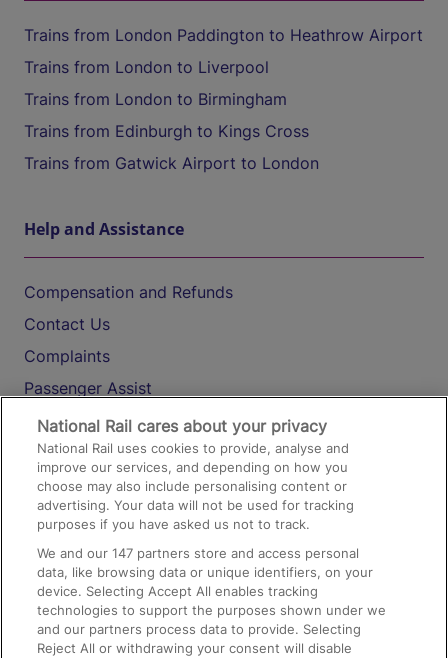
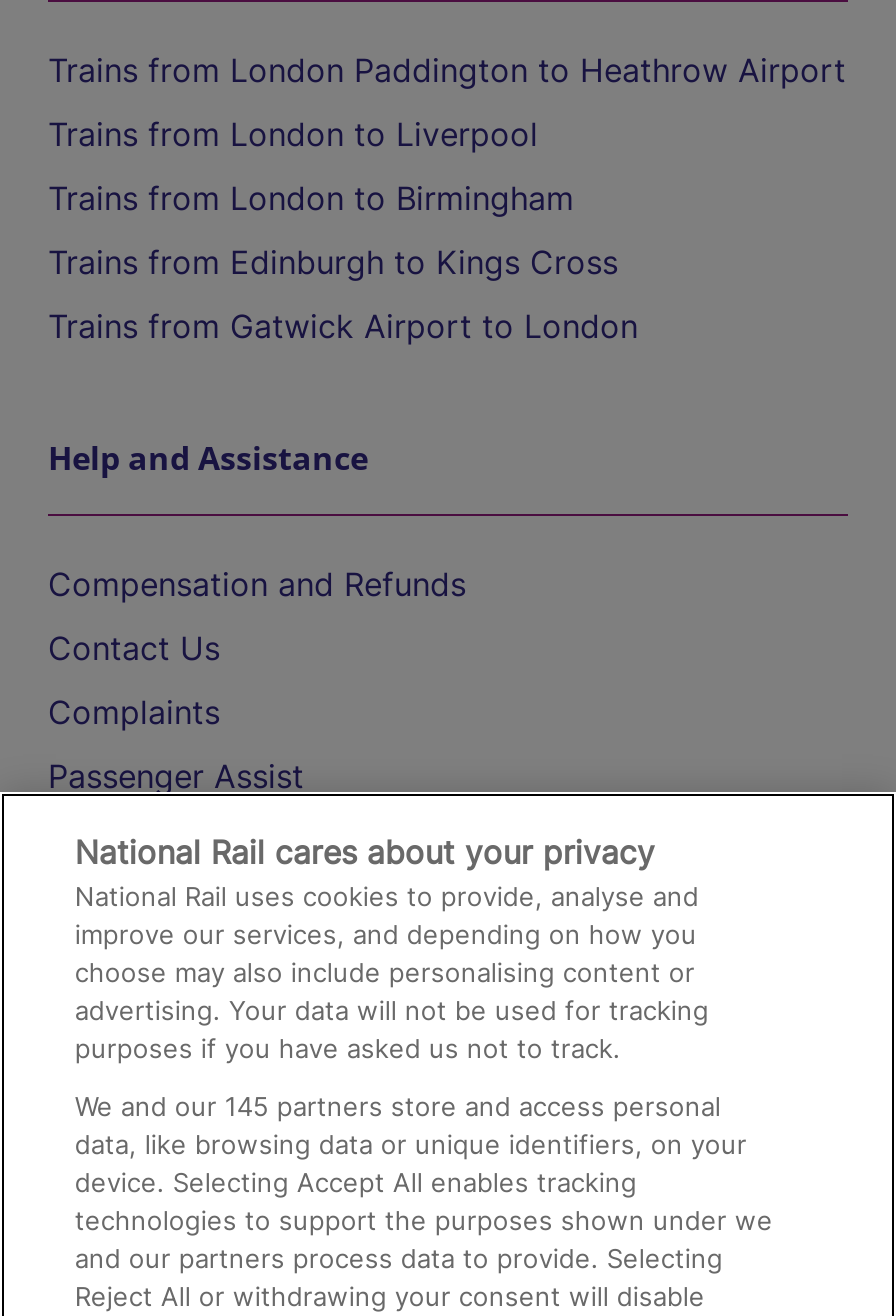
[37,545,359,561] We and our 147 partners store and access personal -> [75,1090,721,1122] We and our 145 partners store and access personal

